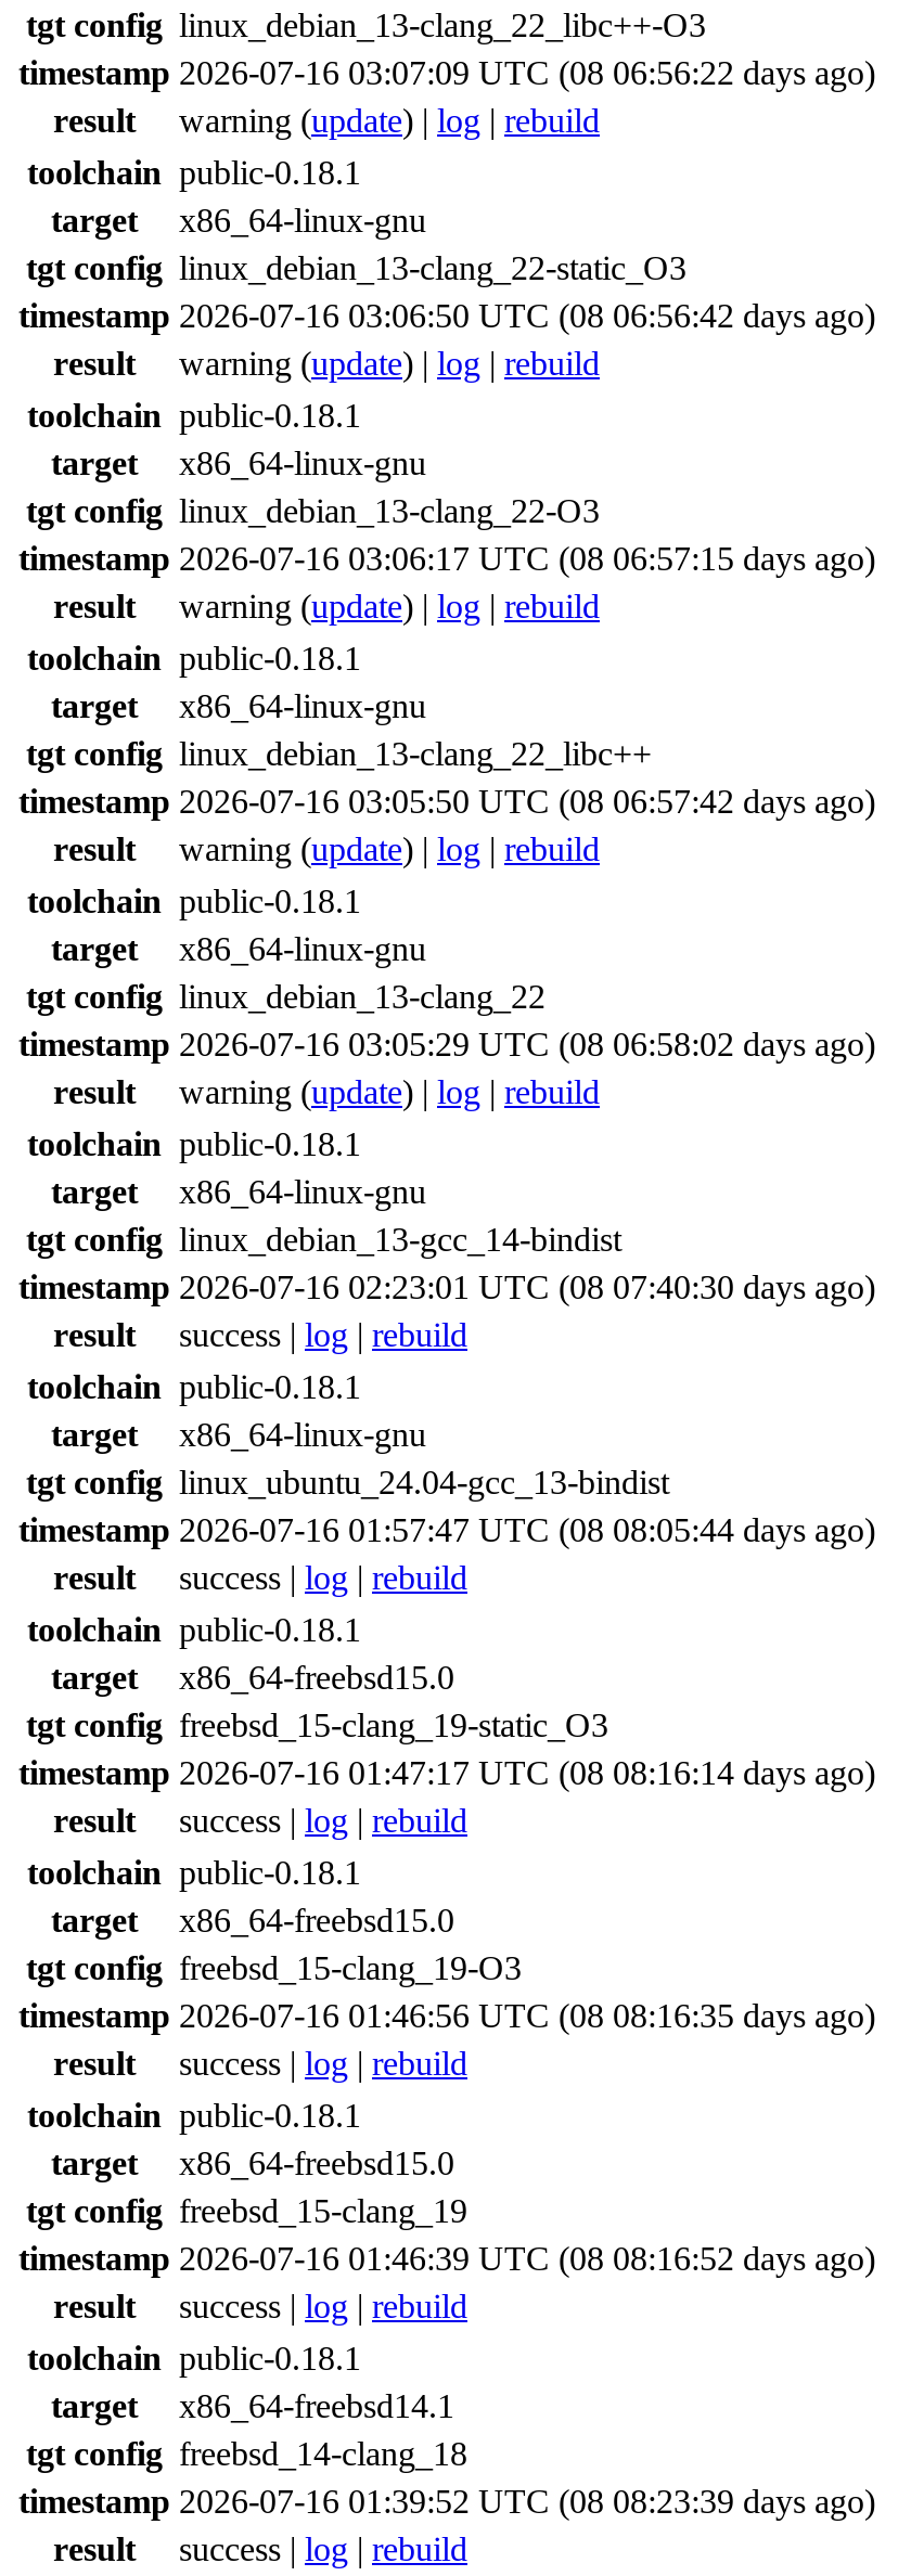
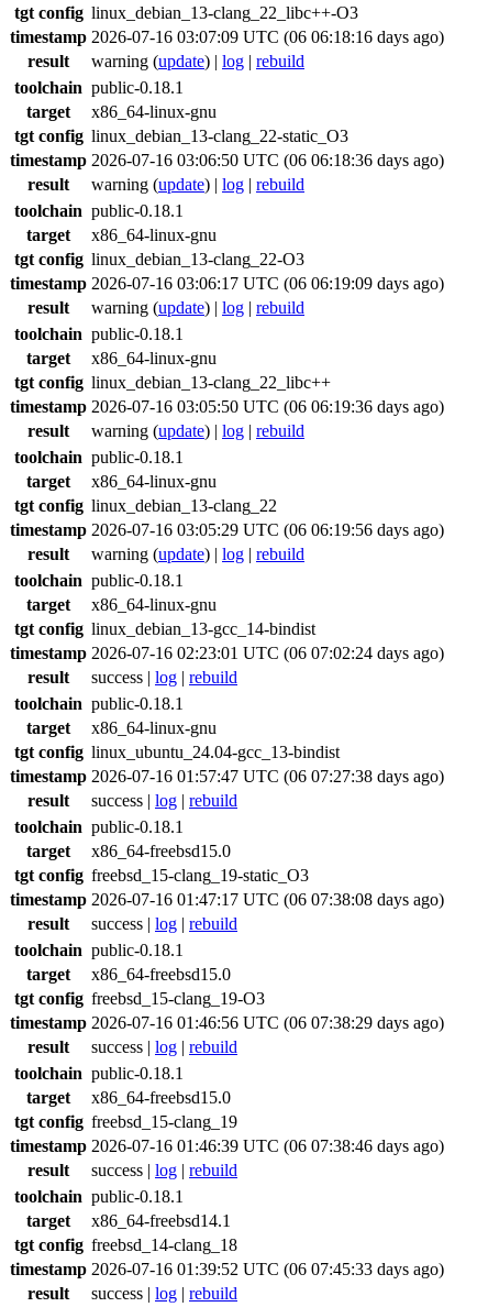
[18,54,875,91] timestamp 2026-07-16 03:07:09 UTC (08 06:56:22 days ago) -> [10,28,444,46] timestamp 2026-07-16 03:07:09 UTC (06 06:18:16 days ago)
[18,297,875,334] timestamp 2026-07-16 03:06:50 UTC (08 06:56:42 days ago) -> [10,151,444,169] timestamp 2026-07-16 03:06:50 UTC (06 06:18:36 days ago)
[18,540,875,577] timestamp 2026-07-16 03:06:17 UTC (08 06:57:15 days ago) -> [10,274,444,293] timestamp 2026-07-16 03:06:17 UTC (06 06:19:09 days ago)
[18,783,875,820] timestamp 2026-07-16 03:05:50 UTC (08 06:57:42 days ago) -> [10,397,444,416] timestamp 2026-07-16 03:05:50 UTC (06 06:19:36 days ago)
[18,1026,875,1062] timestamp 2026-07-16 03:05:29 UTC (08 06:58:02 days ago) -> [10,520,444,539] timestamp 2026-07-16 03:05:29 UTC (06 06:19:56 days ago)
[18,1268,875,1305] timestamp 2026-07-16 02:23:01 UTC (08 07:40:30 days ago) -> [10,644,444,662] timestamp 2026-07-16 02:23:01 UTC (06 07:02:24 days ago)
[18,1511,875,1548] timestamp 2026-07-16 01:57:47 UTC (08 08:05:44 days ago) -> [10,767,444,786] timestamp 2026-07-16 01:57:47 UTC (06 07:27:38 days ago)
[18,1754,875,1791] timestamp 2026-07-16 01:47:17 UTC (08 08:16:14 days ago) -> [10,890,444,909] timestamp 2026-07-16 01:47:17 UTC (06 07:38:08 days ago)
[18,1997,875,2034] timestamp 2026-07-16 01:46:56 UTC (08 08:16:35 days ago) -> [10,1013,444,1032] timestamp 2026-07-16 01:46:56 UTC (06 07:38:29 days ago)
[18,2240,875,2277] timestamp 2026-07-16 01:46:39 UTC (08 08:16:52 days ago) -> [10,1136,444,1155] timestamp 2026-07-16 01:46:39 UTC (06 07:38:46 days ago)
[18,2483,875,2520] timestamp 2026-07-16 01:39:52 UTC (08 08:23:39 days ago) -> [10,1260,444,1278] timestamp 2026-07-16 01:39:52 UTC (06 07:45:33 days ago)

